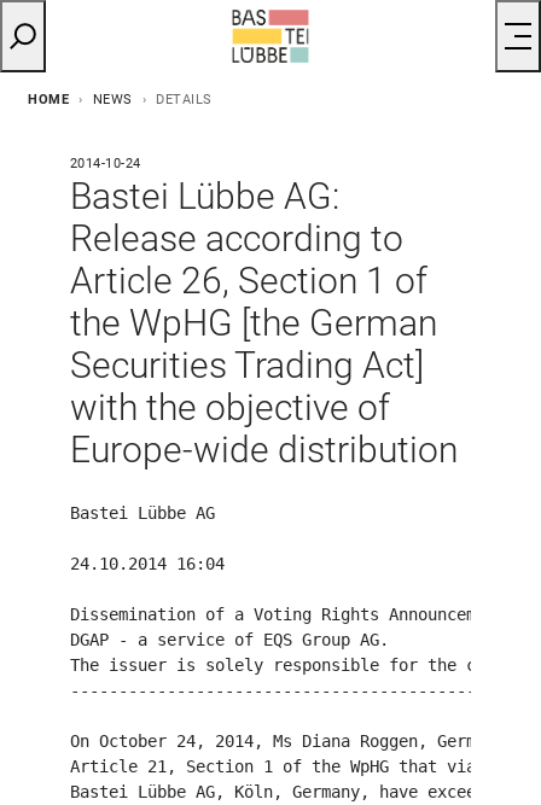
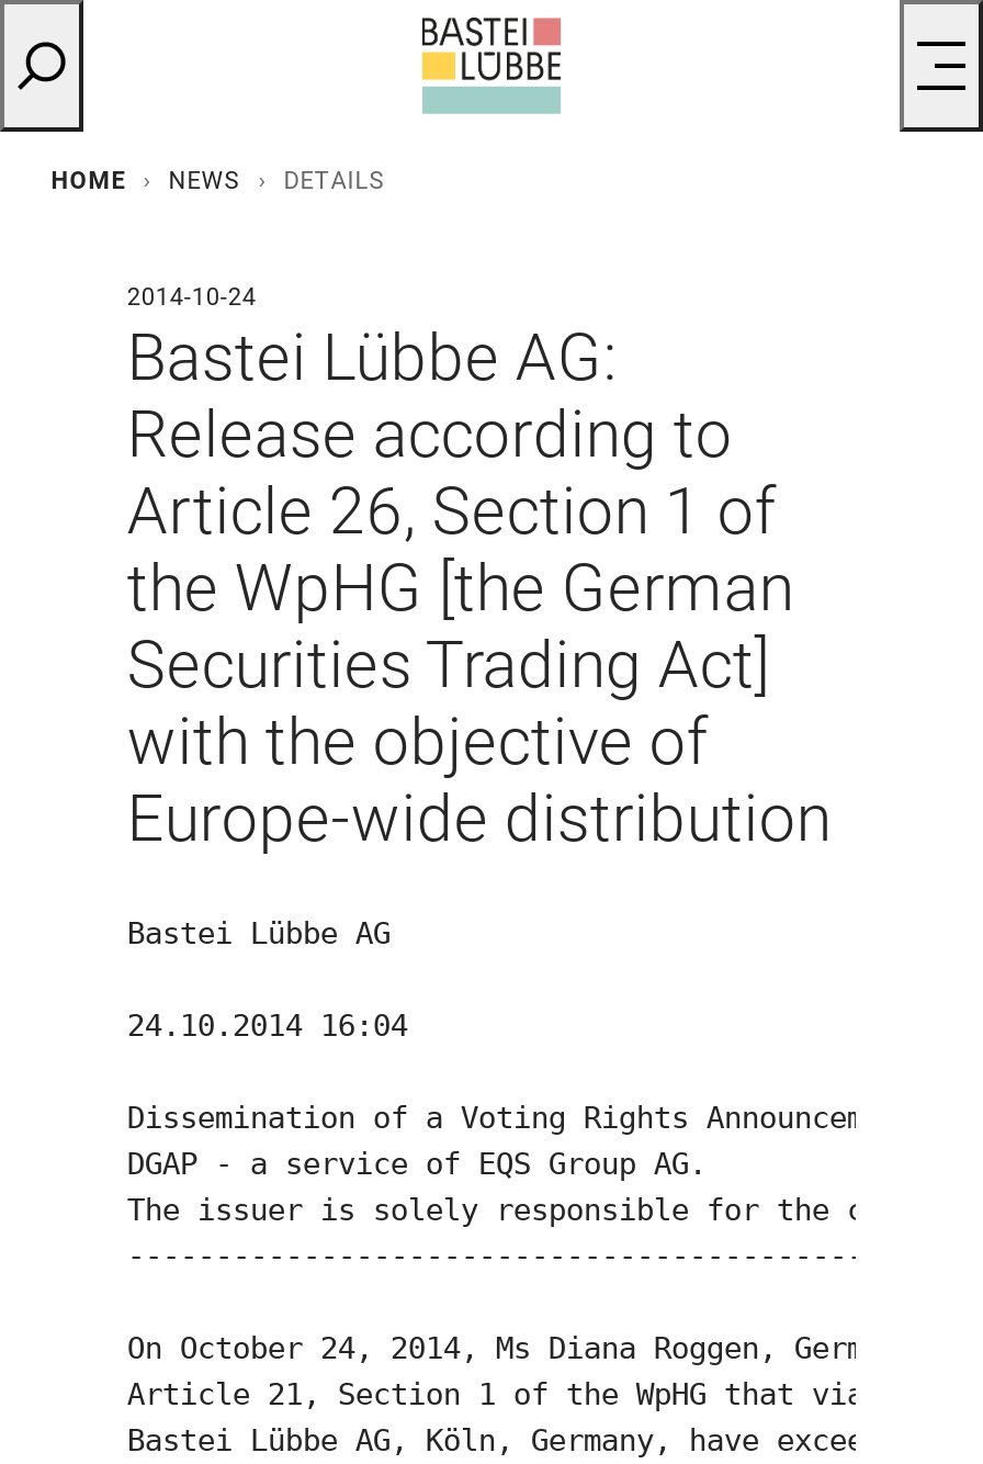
[231,8,309,64] [image] -> [421,15,562,114] [image]

